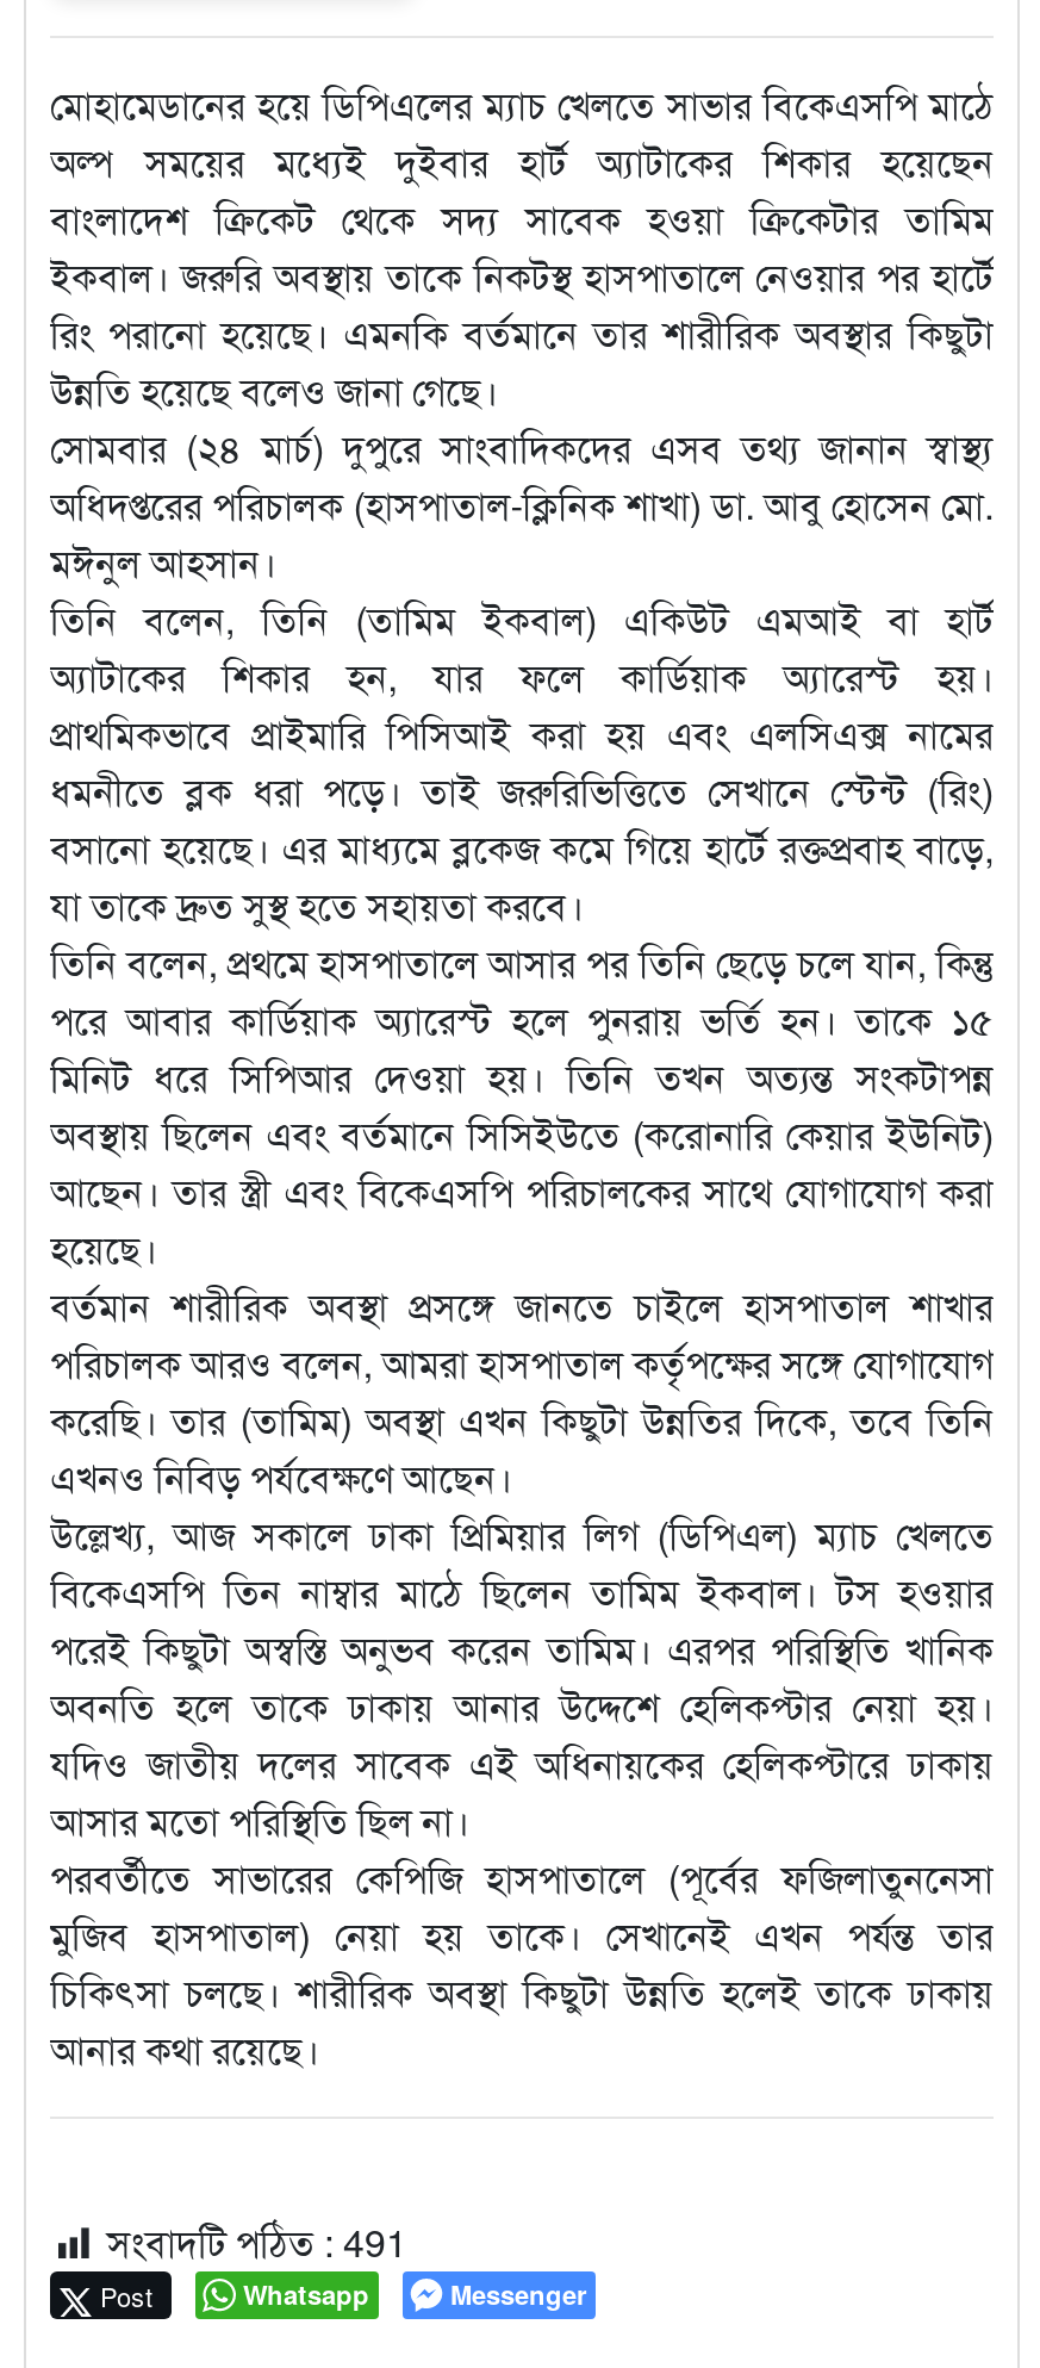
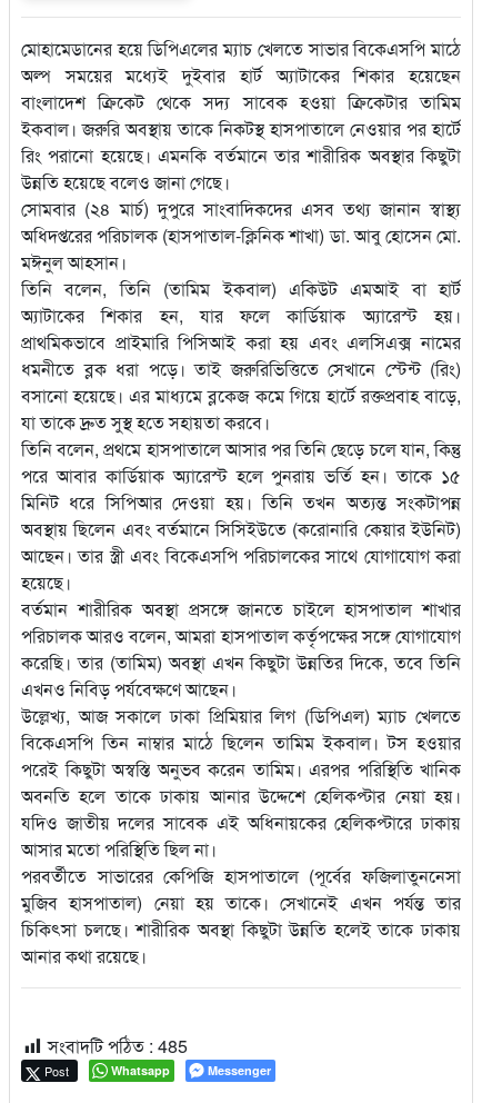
[107,2214,407,2269] সংবাদটি পঠিত : 491 -> [48,1033,188,1058] সংবাদটি পঠিত : 485

